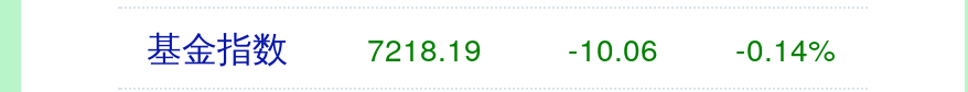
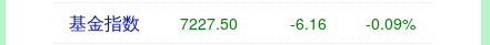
[367,26,482,70] 7218.19 -> [180,12,238,34] 7227.50
[568,26,658,70] -10.06 -> [290,12,327,34] -6.16
[735,26,835,70] -0.14% -> [366,12,416,34] -0.09%

